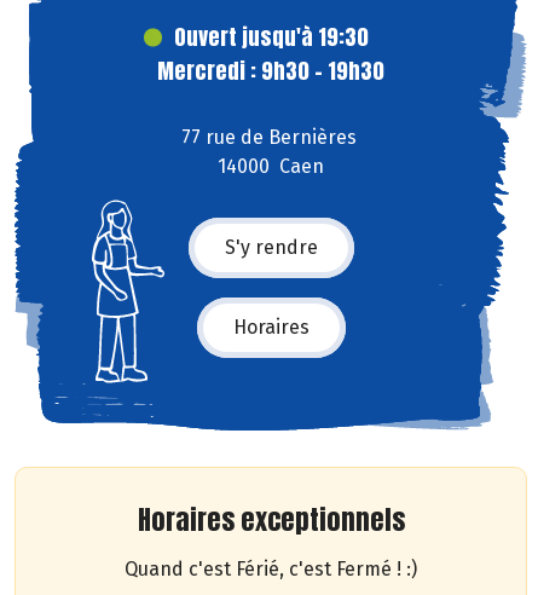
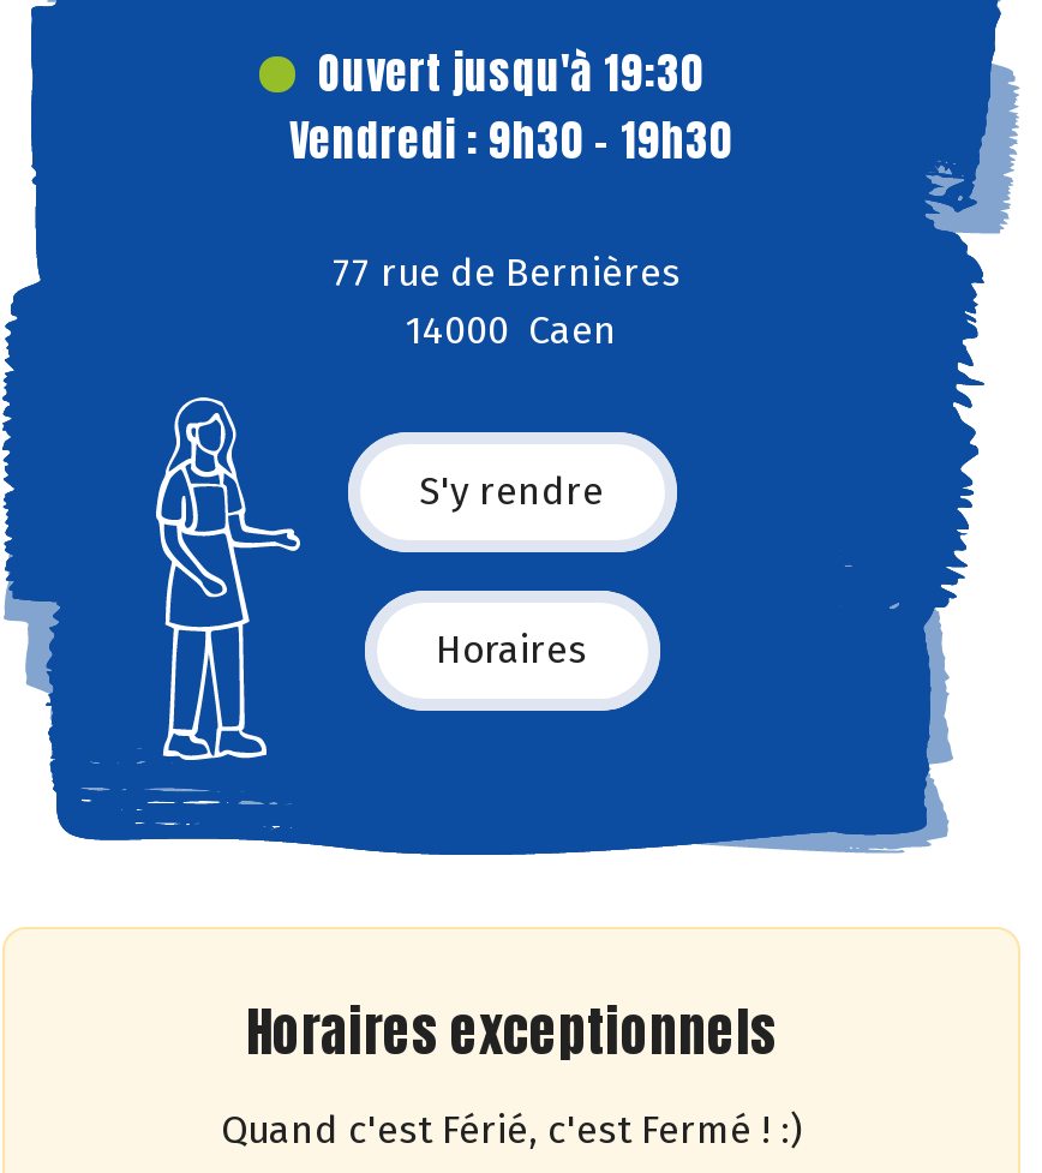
[157,54,384,87] Mercredi : 9h30 - 19h30 -> [289,108,733,173] Vendredi : 9h30 - 19h30

